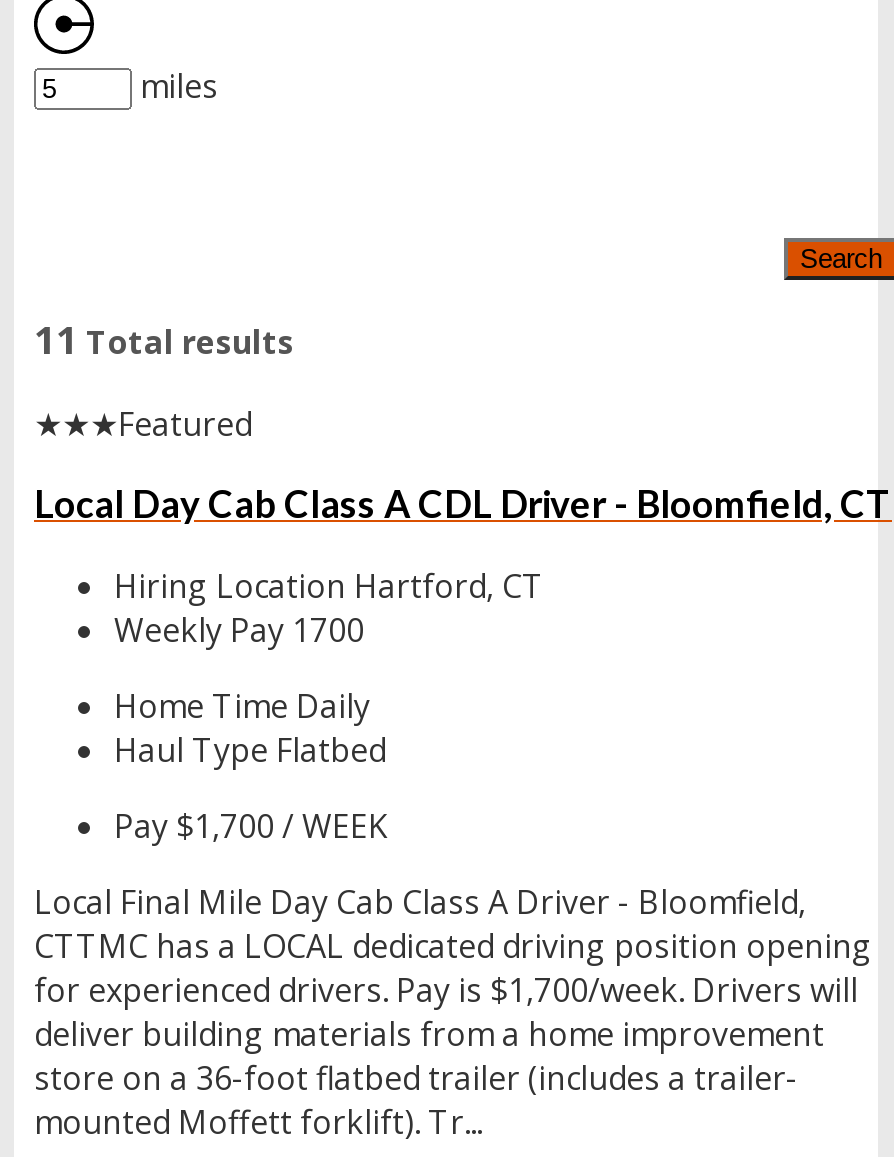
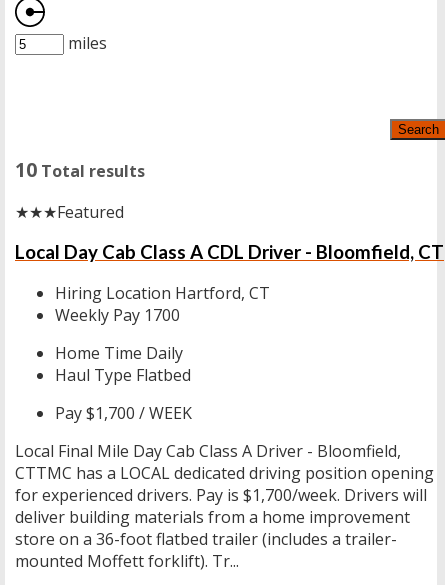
[34,311,294,365] 11 Total results -> [15,155,145,182] 10 Total results

